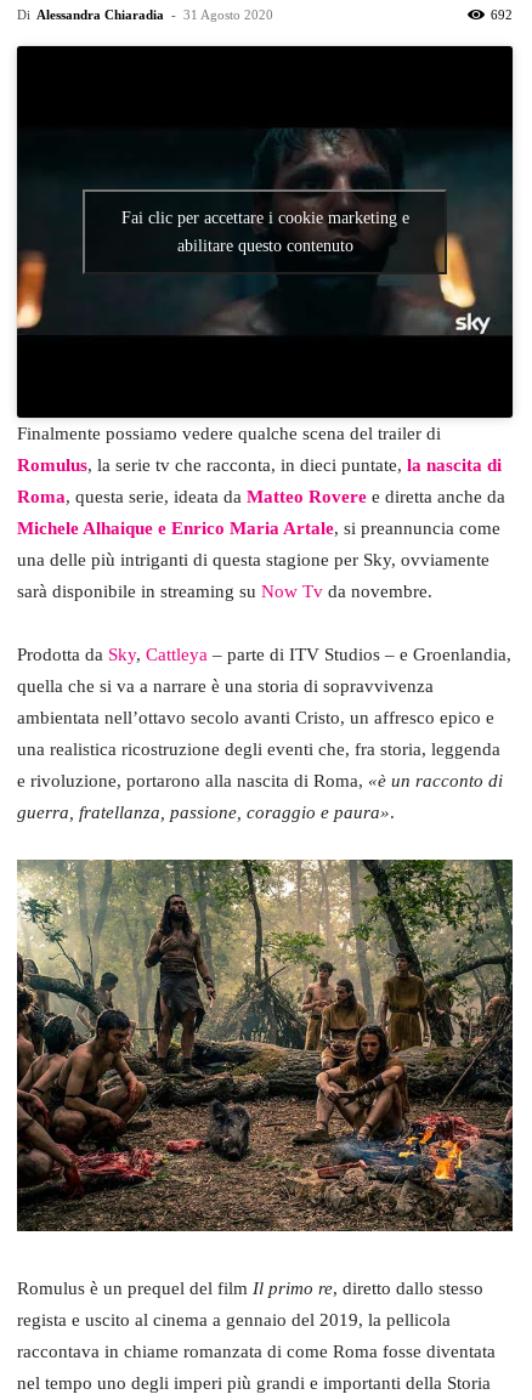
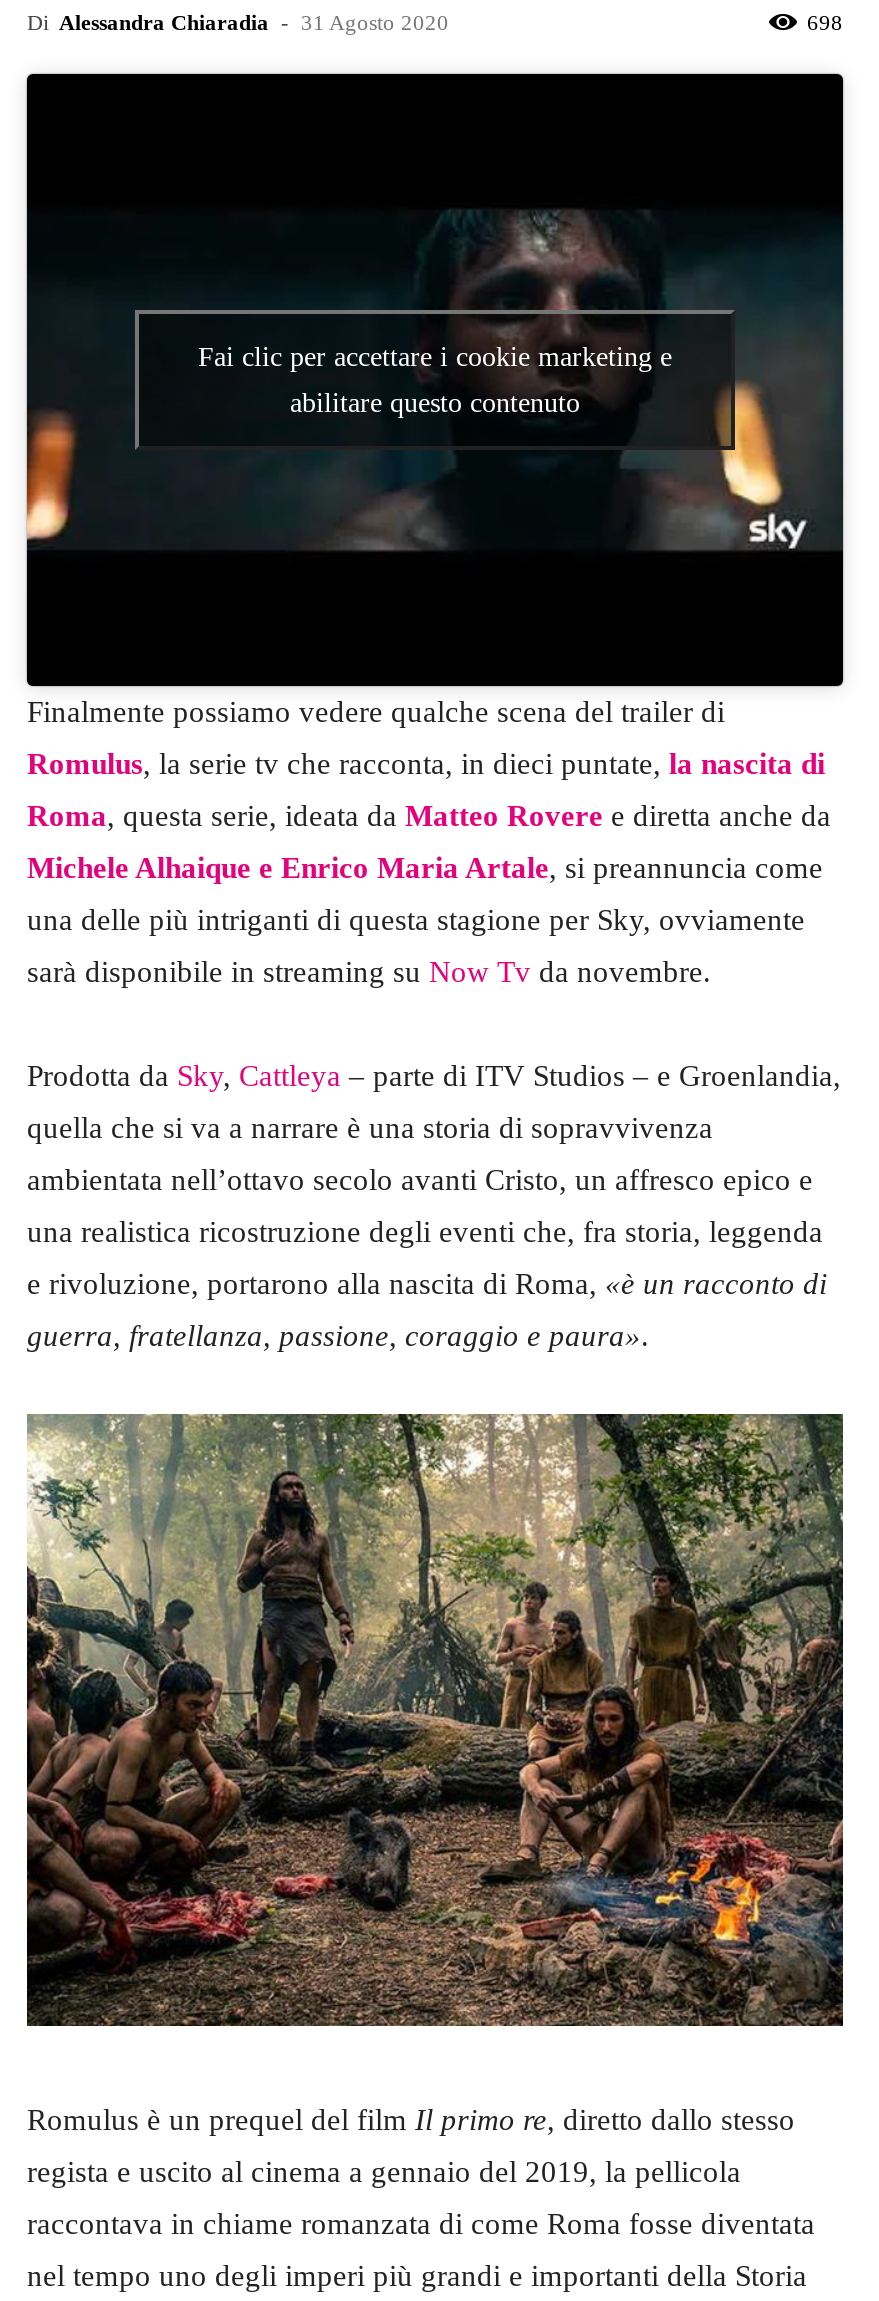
[491,7,513,22] 692 -> [807,10,843,34] 698

